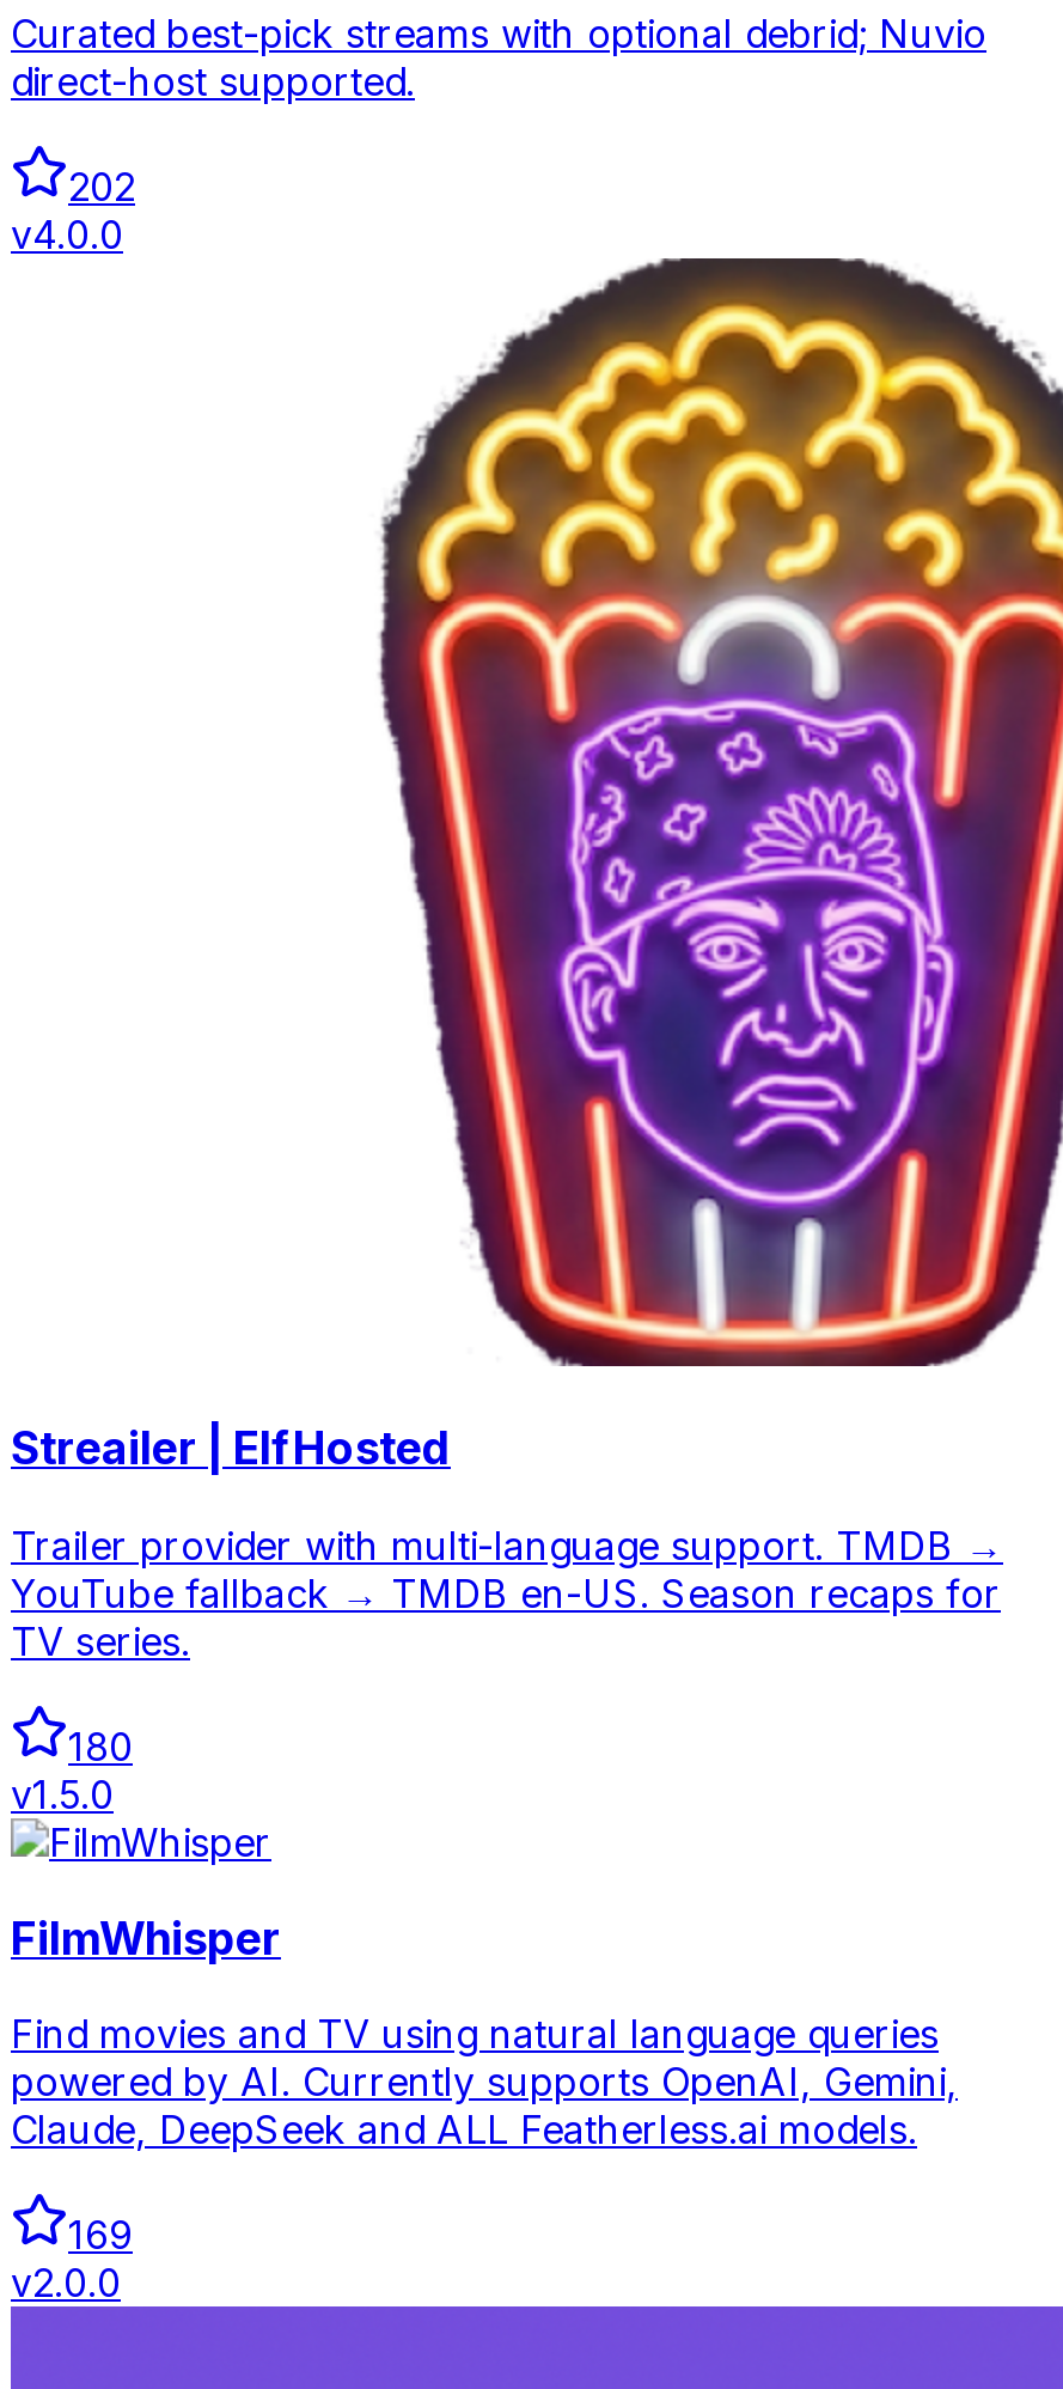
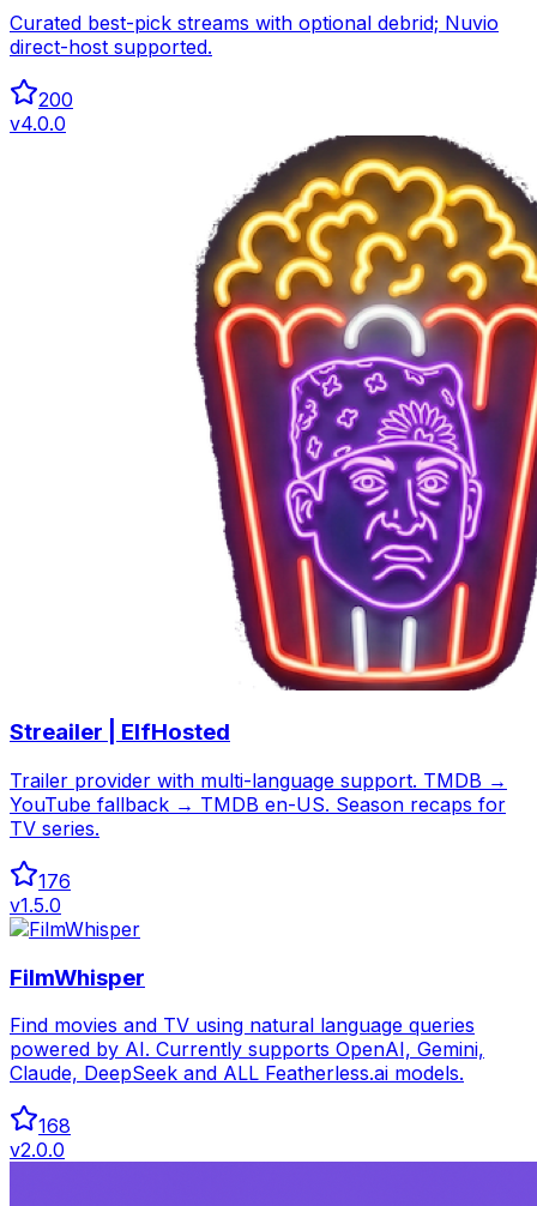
[68,164,135,212] 202 -> [38,88,73,112] 200
[68,1722,133,1770] 180 -> [38,869,71,893] 176
[68,2211,133,2259] 169 -> [38,1114,71,1138] 168

